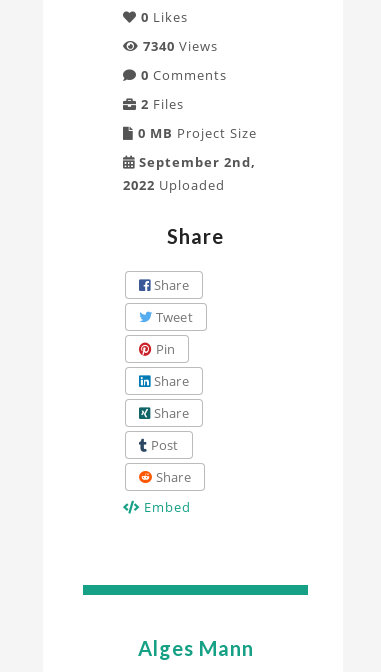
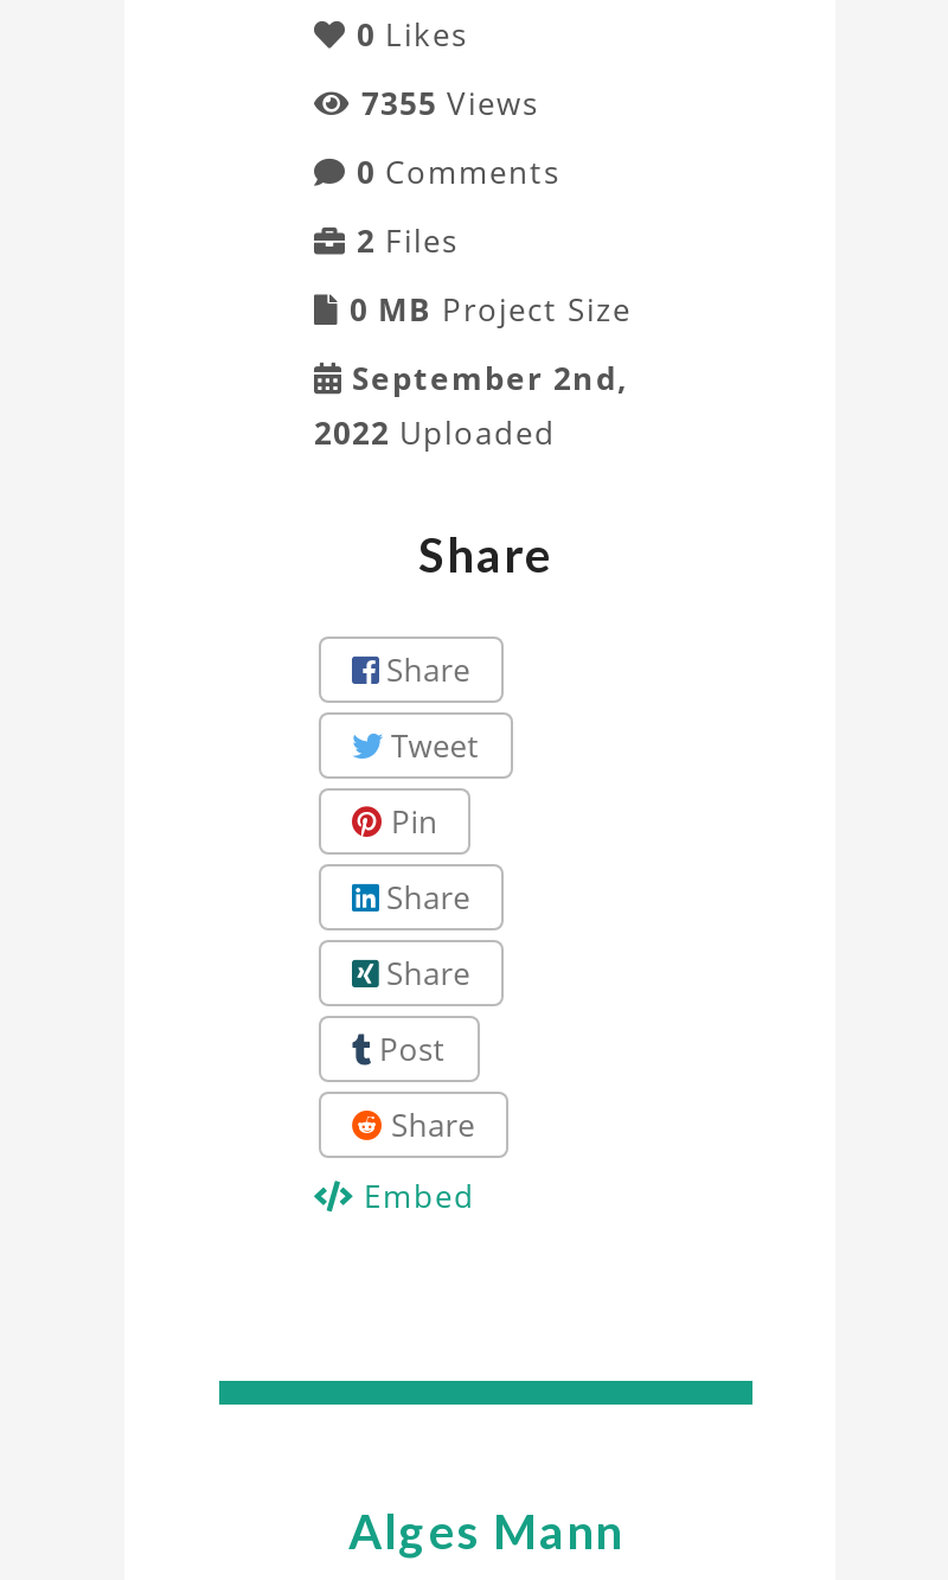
[139,37,218,55] 7340 Views -> [352,82,539,124] 7355 Views

